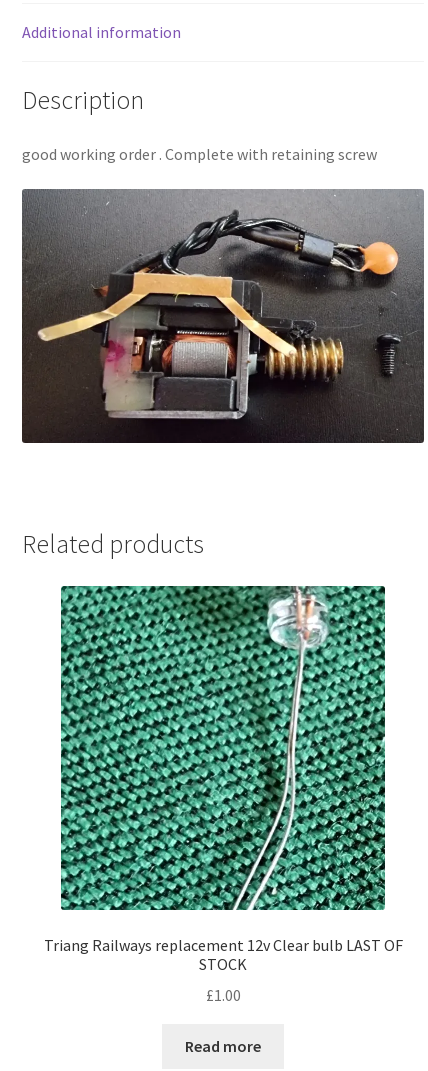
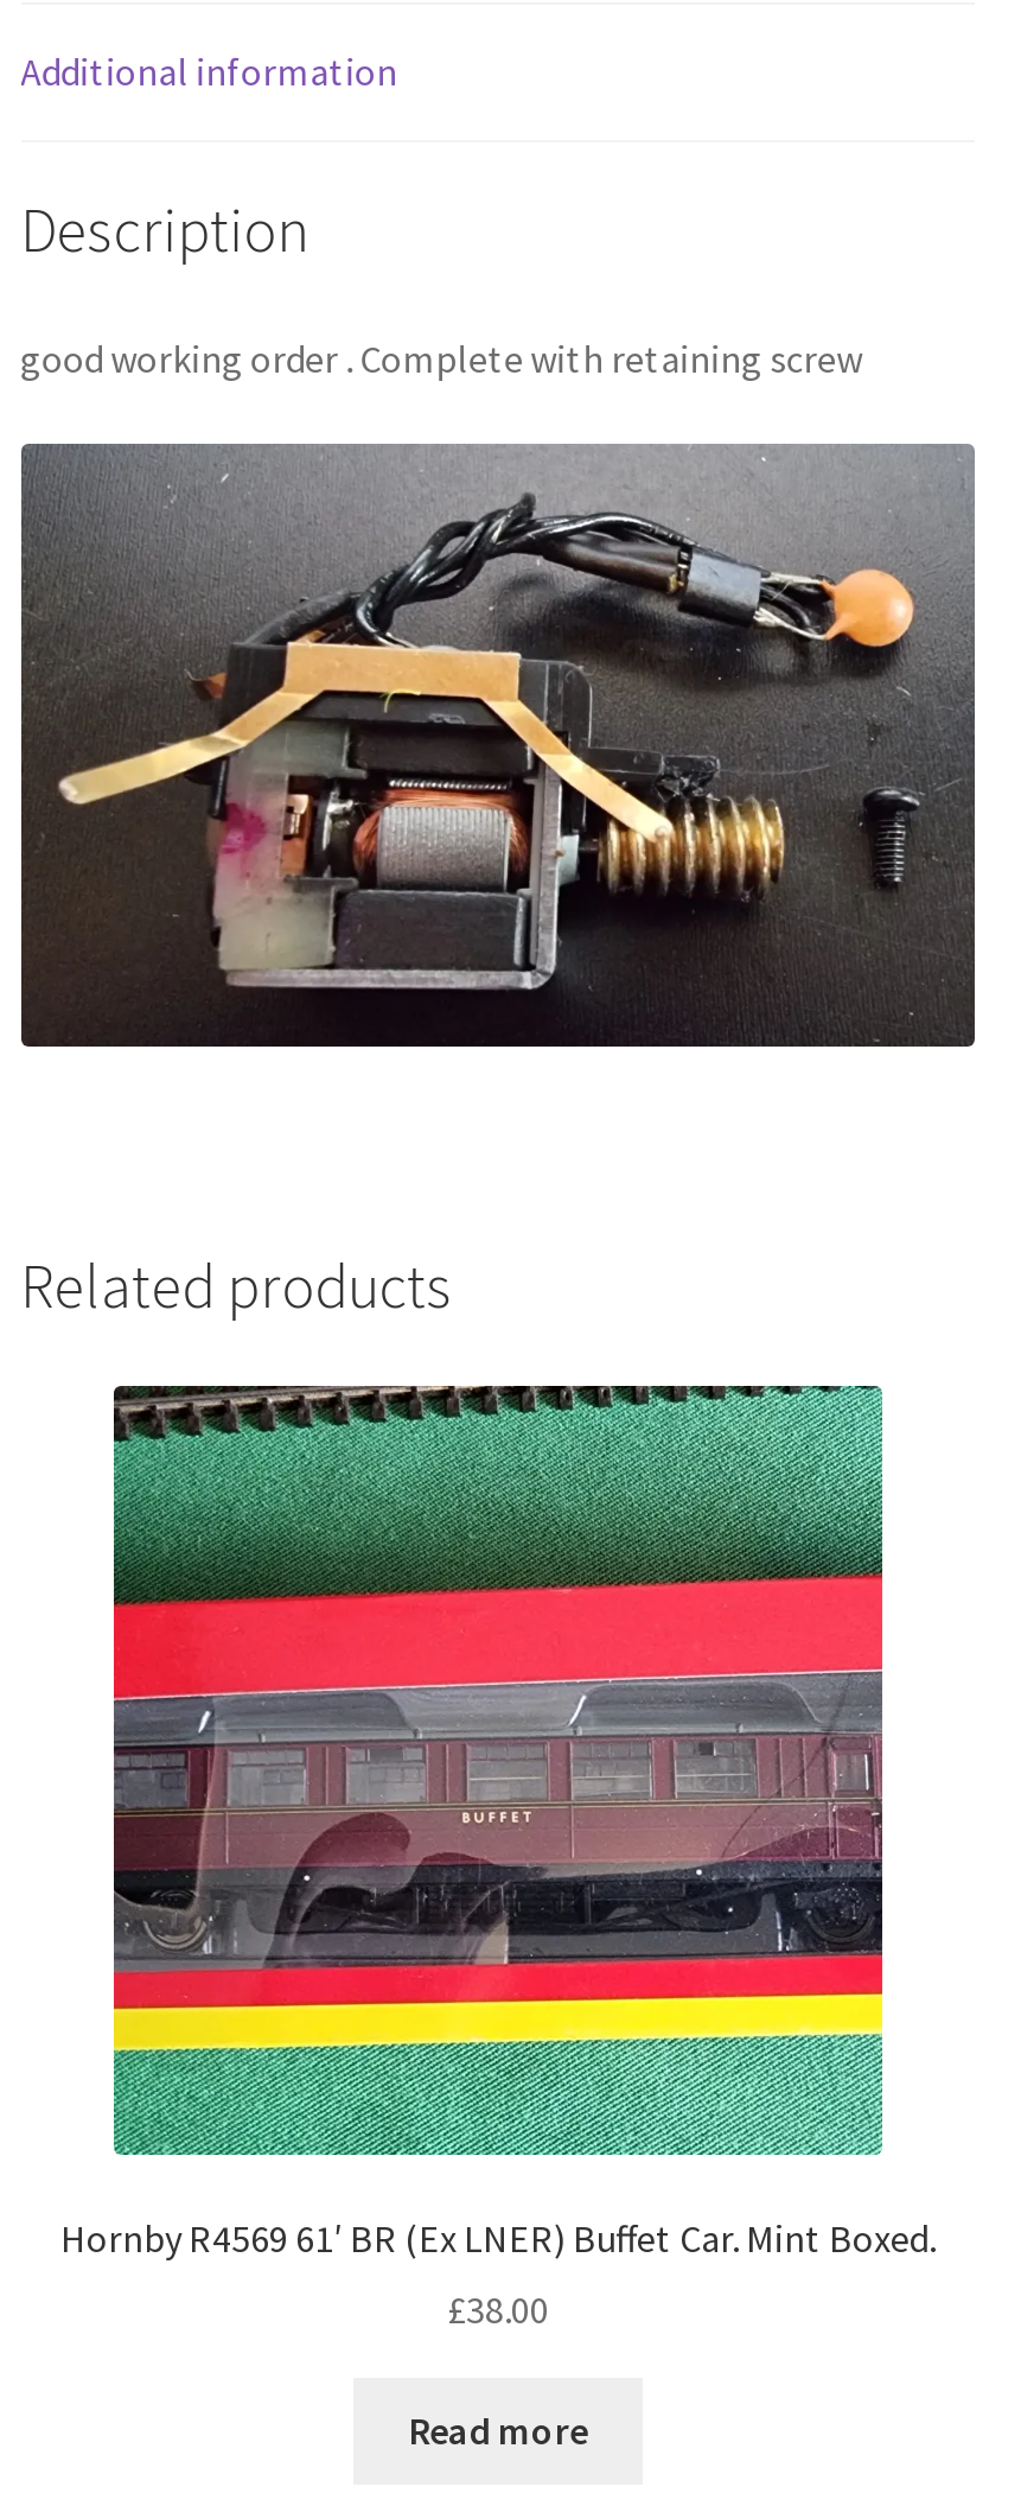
[43,585,402,974] [image] | Triang Railways replacement 12v Clear bulb LAST OF | STOCK -> [60,1382,936,2262] [image] | Hornby R4569 61′ BR (Ex LNER) Buffet Car. Mint Boxed.
[205,985,240,1005] £1.00 -> [447,2287,549,2334] £38.00

